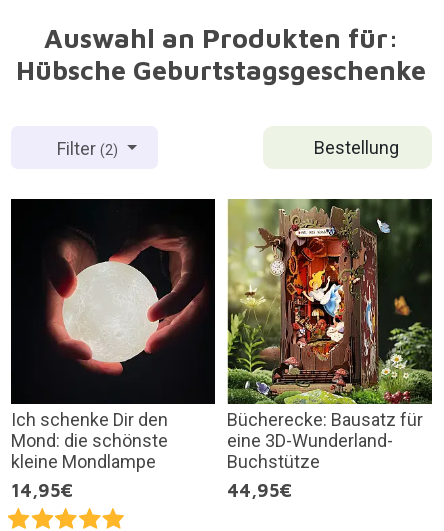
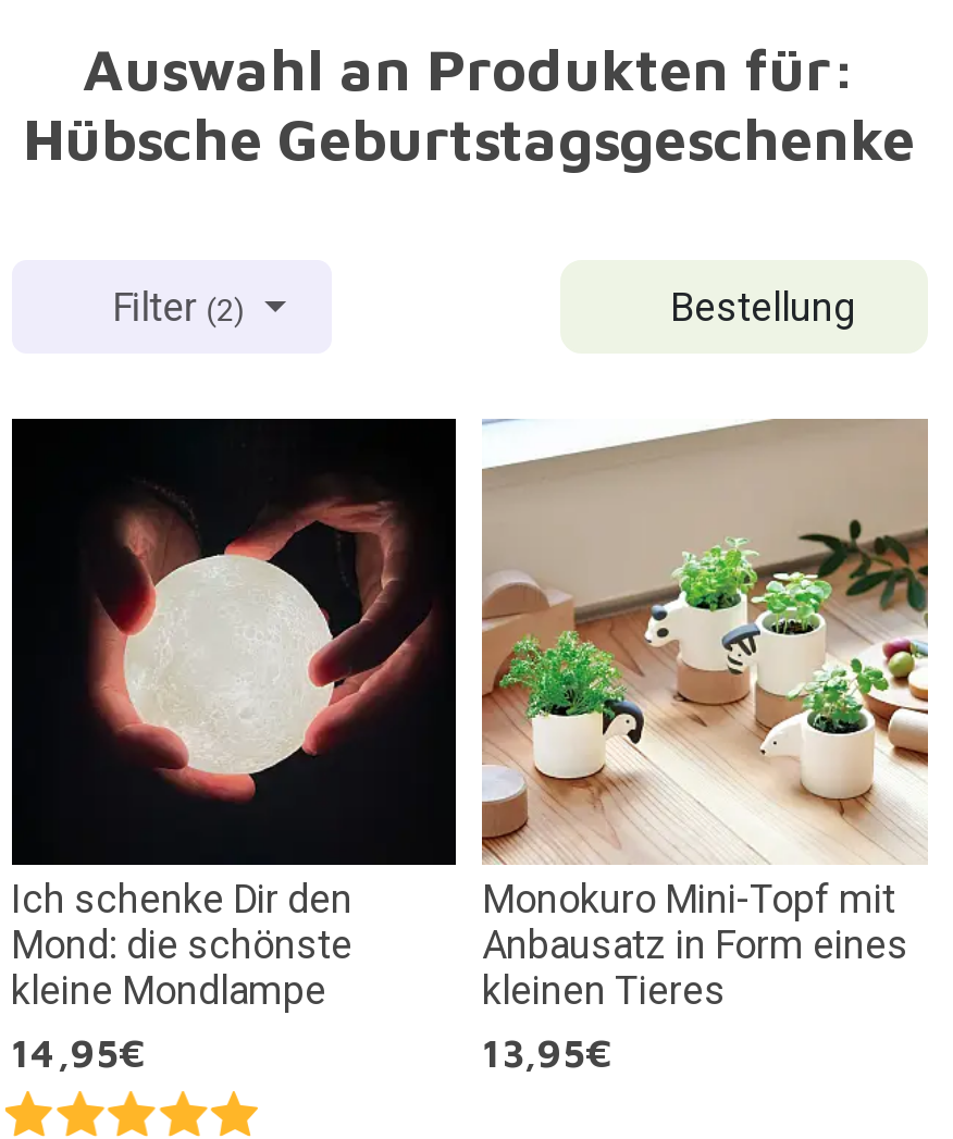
[227,198,433,501] [image] | Bücherecke: Bausatz für | eine 3D-Wunderland- | Buchstütze | 44,95€ -> [480,419,930,1075] [image] | Monokuro Mini-Topf mit | Anbausatz in Form eines | kleinen Tieres | 13,95€

